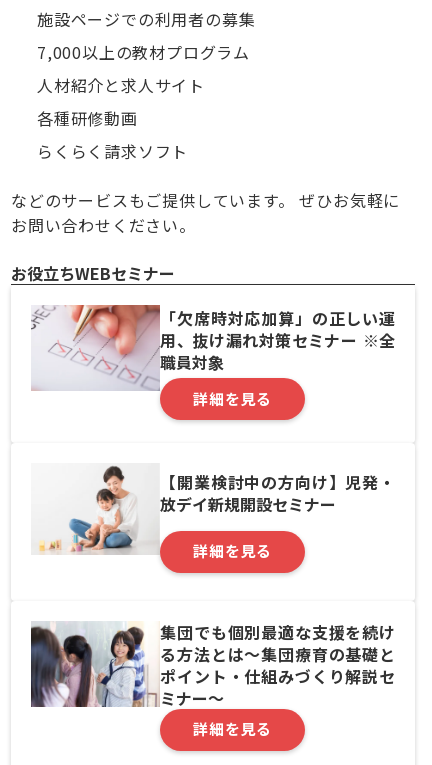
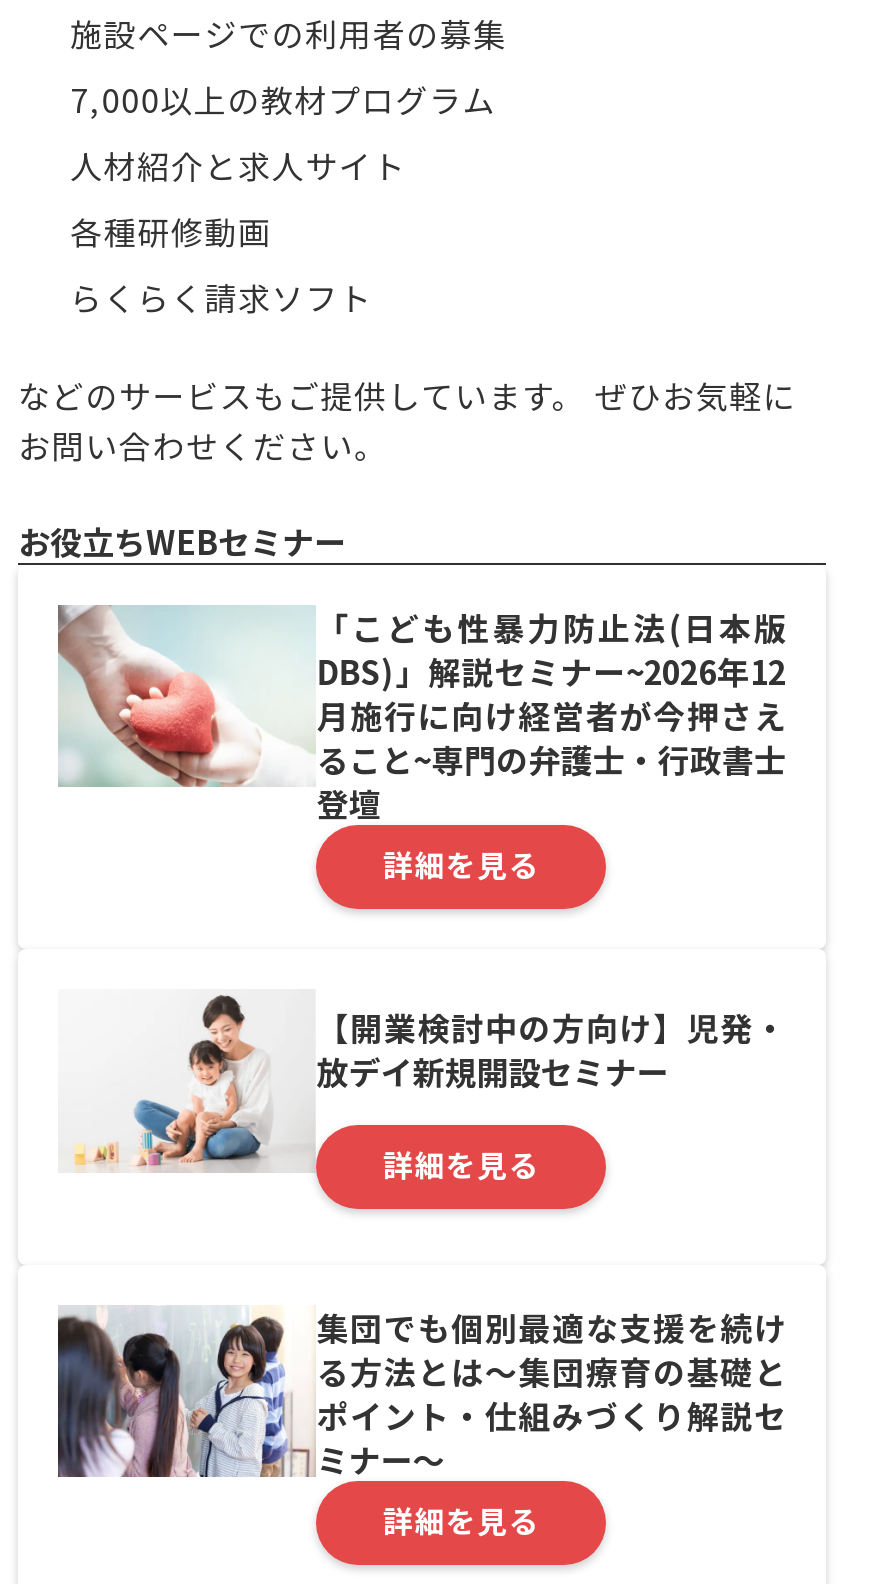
[32,304,395,391] [image] | 「欠席時対応加算」の正しい運 | 用、抜け漏れ対策セミナー ※全 | 職員対象 -> [56,602,786,826] [image] | 「こども性暴力防止法(日本版 | DBS)」解説セミナー~2026年12 | 月施行に向け経営者が今押さえ | ること~専門の弁護士・行政書士 | 登壇

